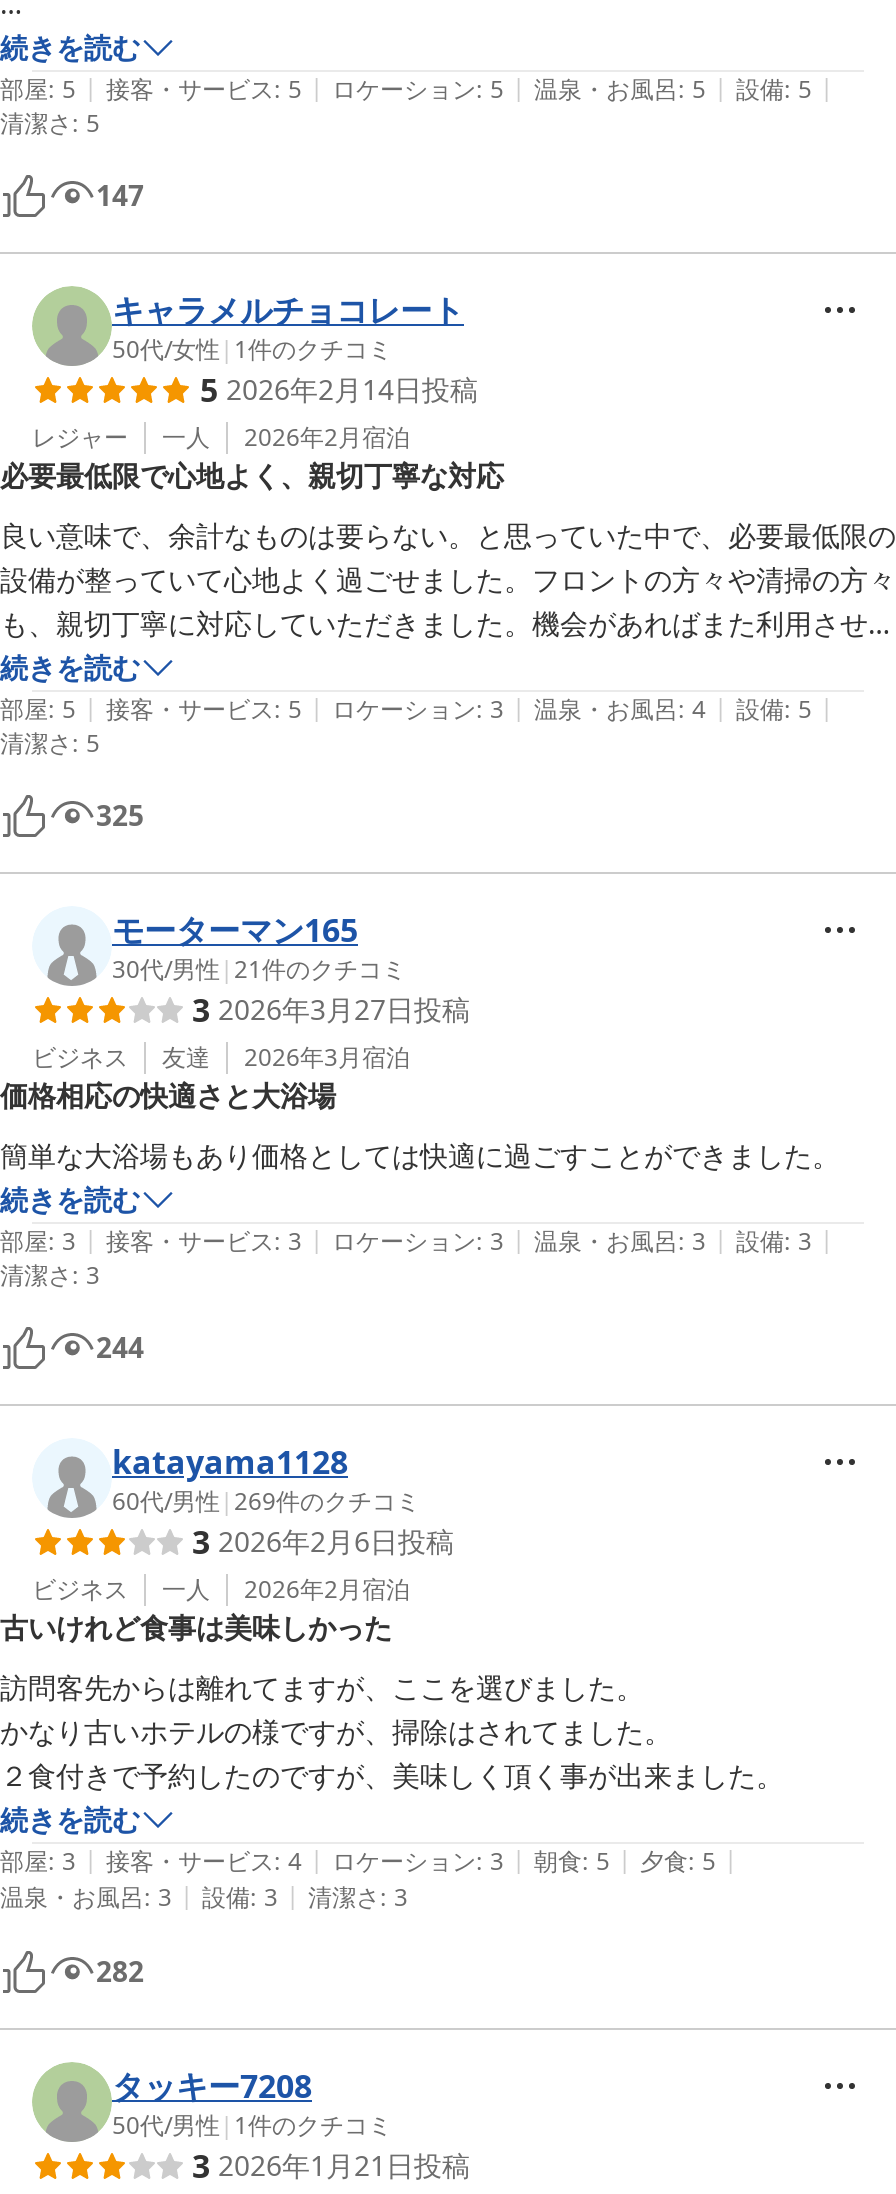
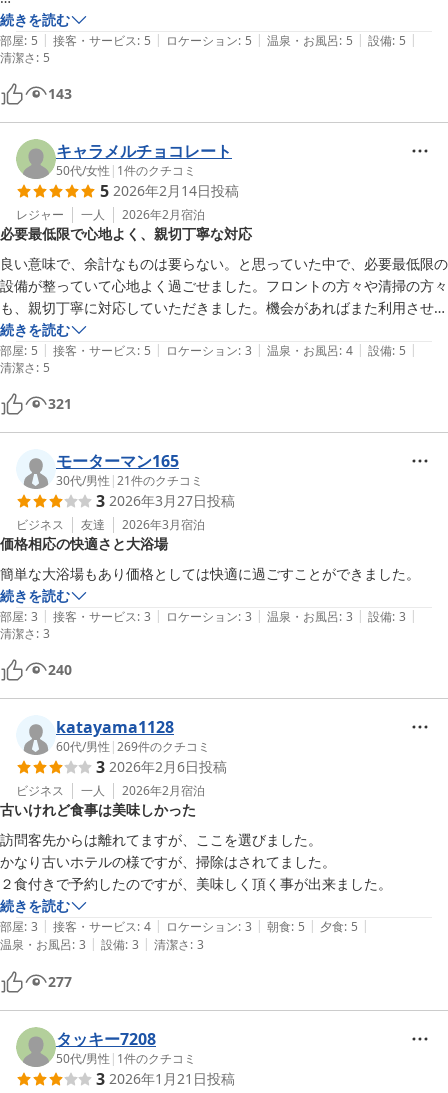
[96,176,144,214] 147 -> [48,84,72,103] 143
[96,796,144,834] 325 -> [48,394,72,413] 321
[96,1328,144,1366] 244 -> [48,660,72,679] 240
[96,1952,144,1990] 282 -> [48,972,72,991] 277

